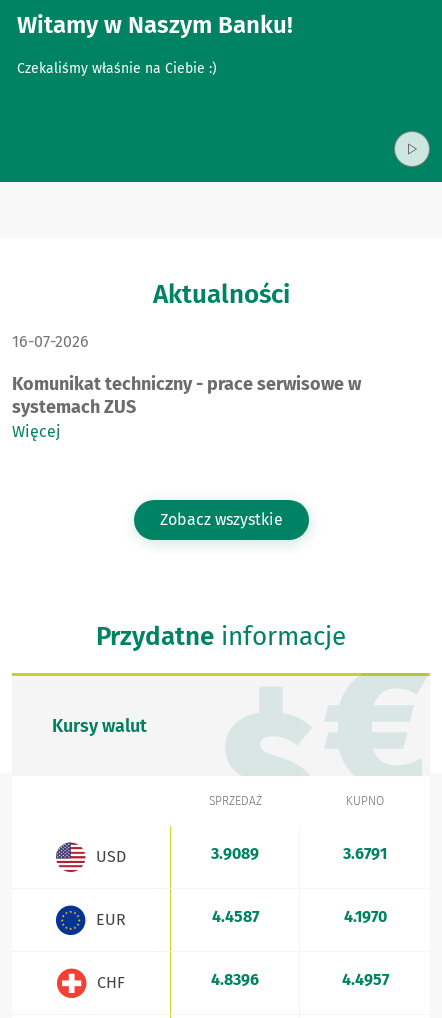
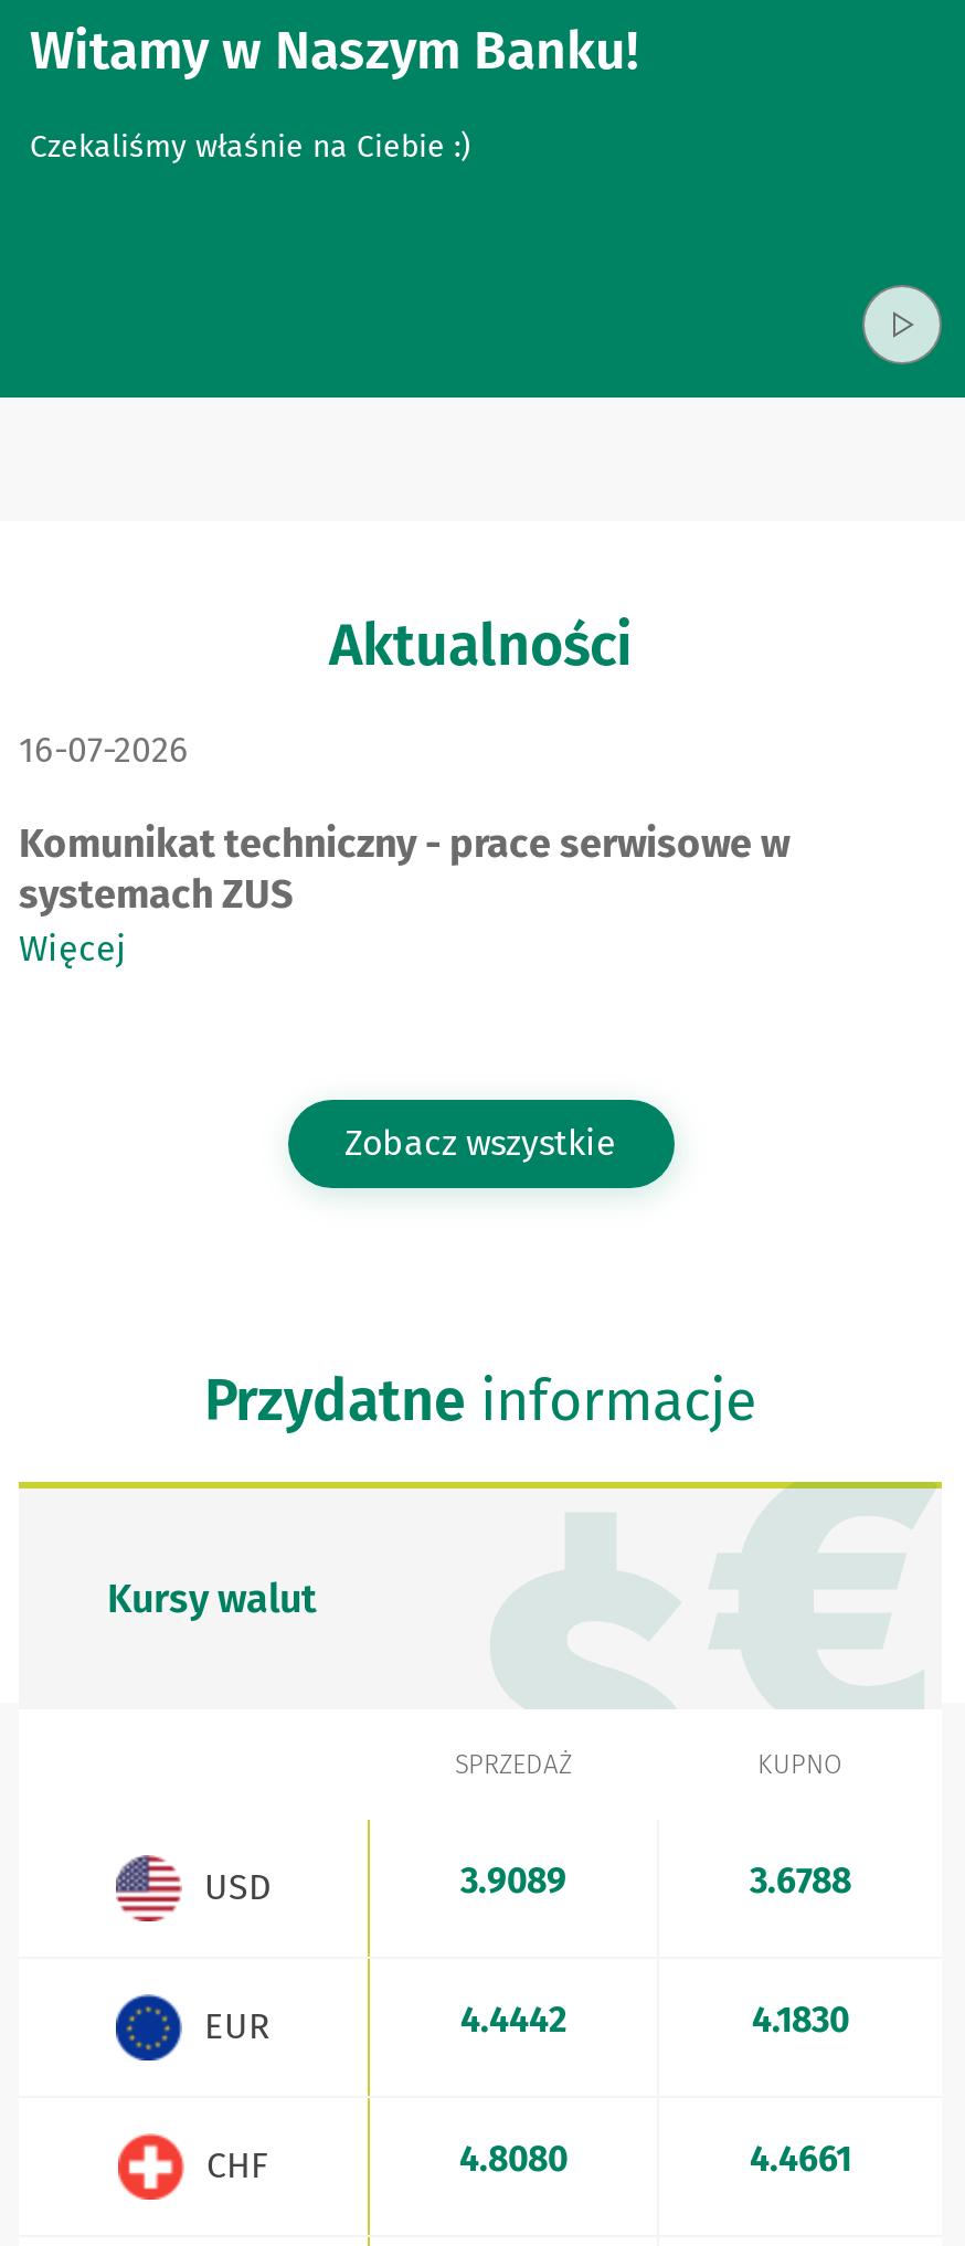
[343,844,387,863] 3.6791 -> [750,1860,851,1902] 3.6788
[211,907,258,926] 4.4587 -> [460,1999,566,2041] 4.4442
[343,907,386,926] 4.1970 -> [752,1999,849,2041] 4.1830
[211,970,259,989] 4.8396 -> [459,2138,568,2180] 4.8080
[341,970,388,989] 4.4957 -> [750,2138,851,2180] 4.4661

